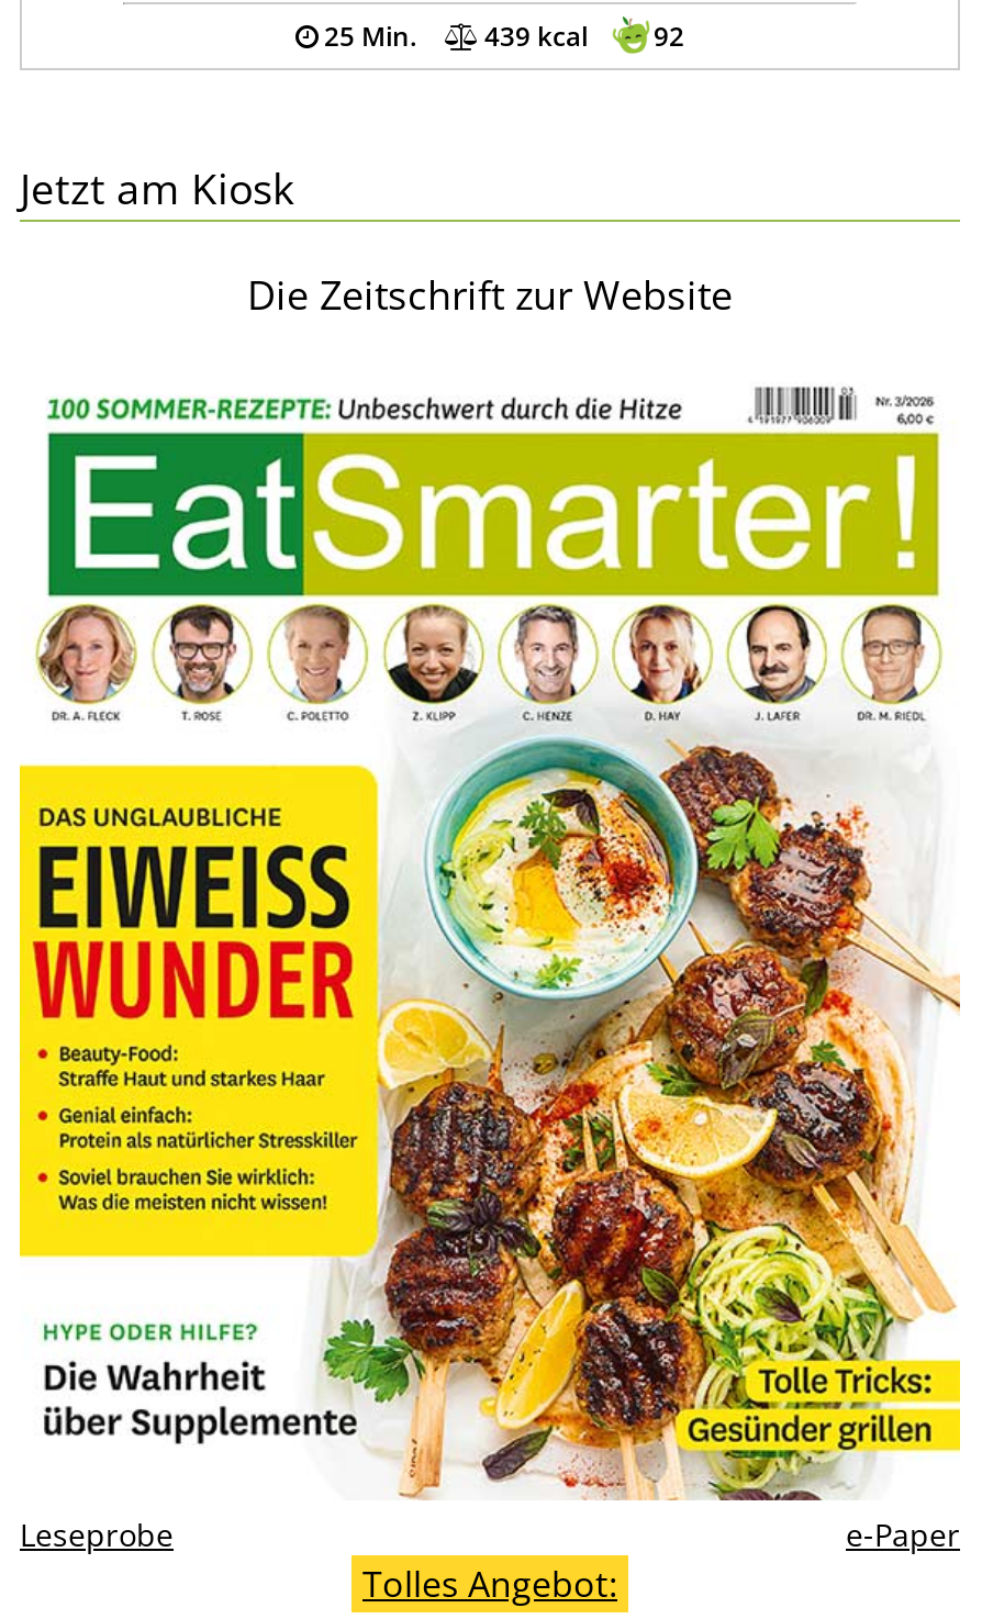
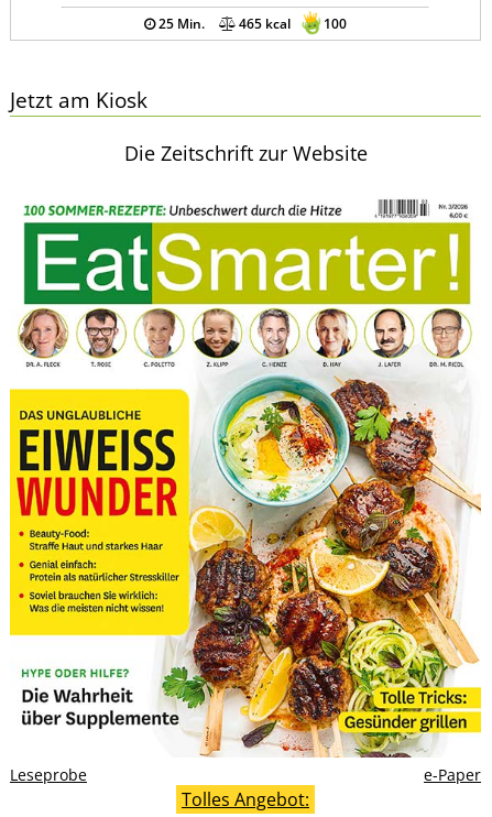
[484,18,588,55] 439 kcal -> [239,14,291,33] 465 kcal
[654,18,684,55] 92 -> [324,14,347,33] 100

